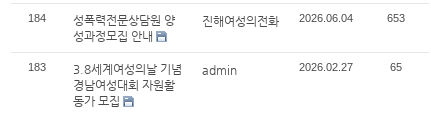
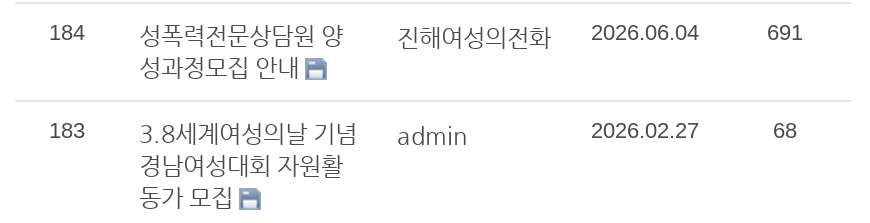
[387,12,405,24] 653 -> [767,20,803,44] 691
[390,61,402,73] 65 -> [773,118,797,142] 68

